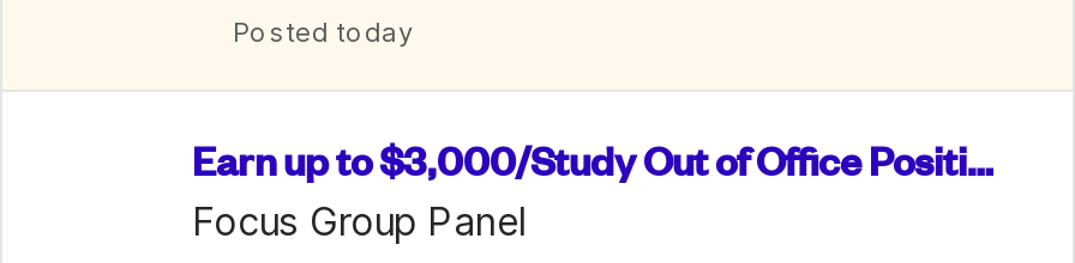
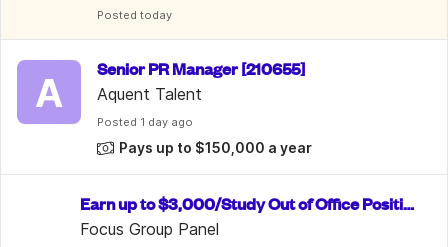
none -> [35,70,63,116] A
none -> [97,57,312,156] Senior PR Manager [210655] | Aquent Talent | Posted 1 day ago | Pays up to $150,000 a year

